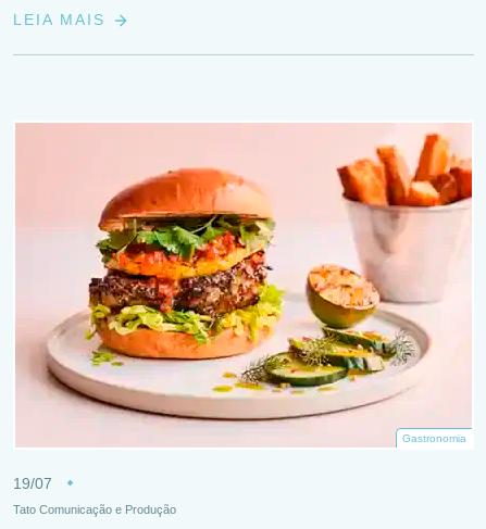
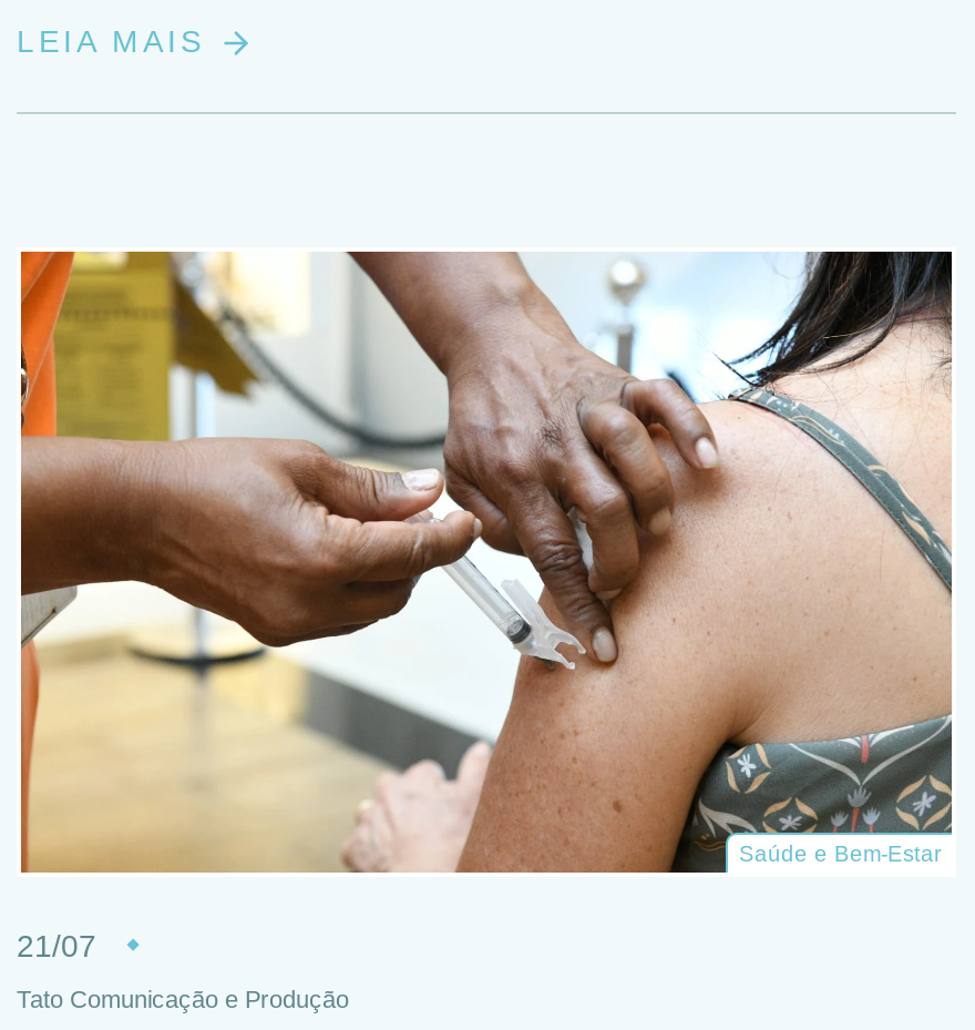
[15,123,473,445] [image] | Gastronomia -> [19,249,954,875] [image] | Saúde e Bem-Estar
[13,475,52,492] 19/07 -> [17,928,96,963] 21/07

